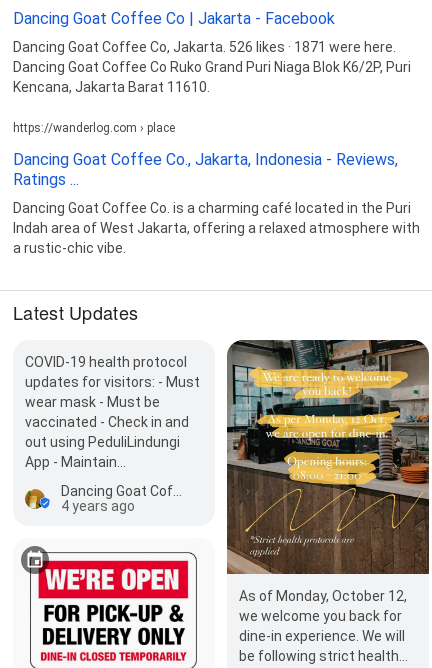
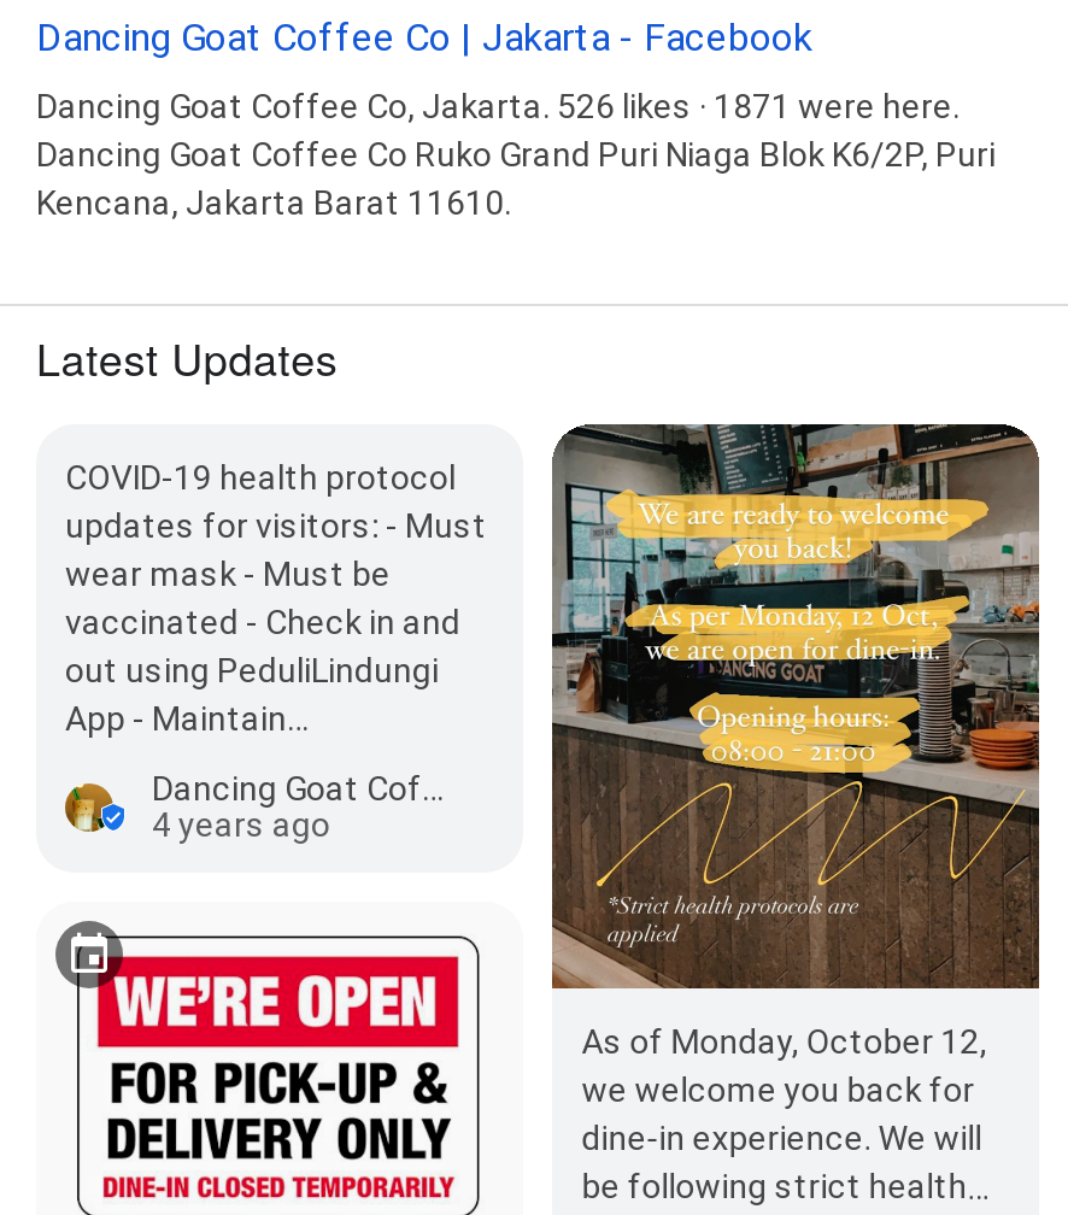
[13,121,420,256] https://wanderlog.com › place | Dancing Goat Coffee Co., Jakarta, Indonesia - Reviews, | Ratings ... | Dancing Goat Coffee Co. is a charming café located in the Puri | Indah area of West Jakarta, offering a relaxed atmosphere with | a rustic-chic vibe. -> none

